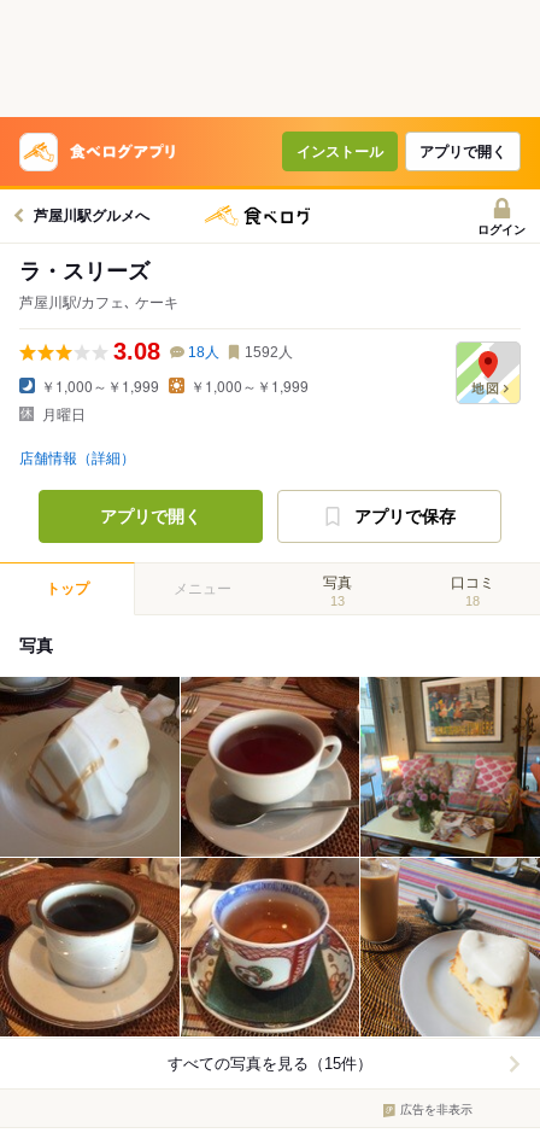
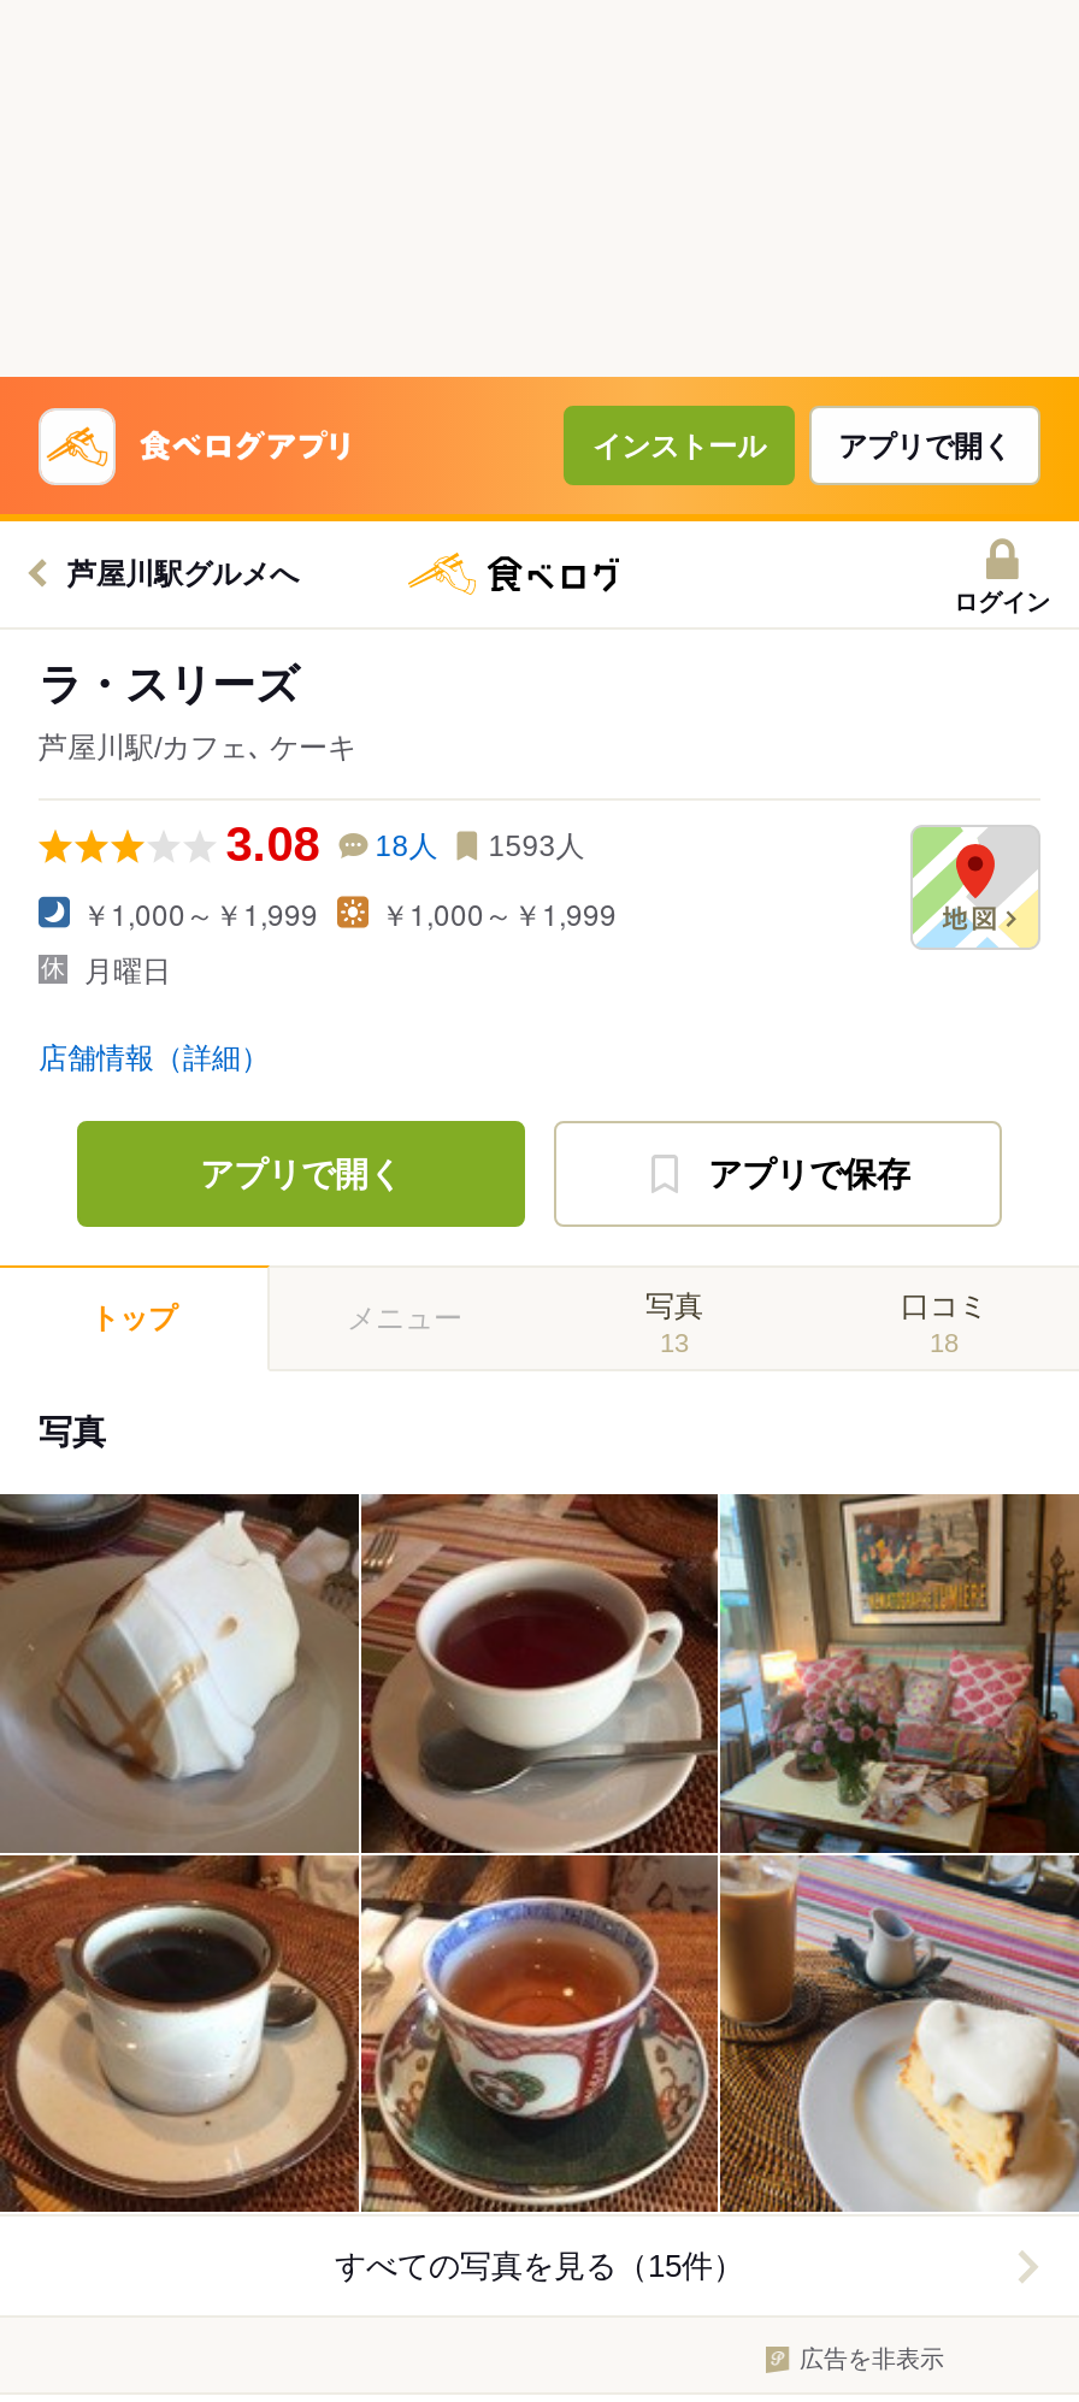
[113,338,293,364] 3.08 18人 1592人 -> [226,818,585,870] 3.08 18人 1593人

